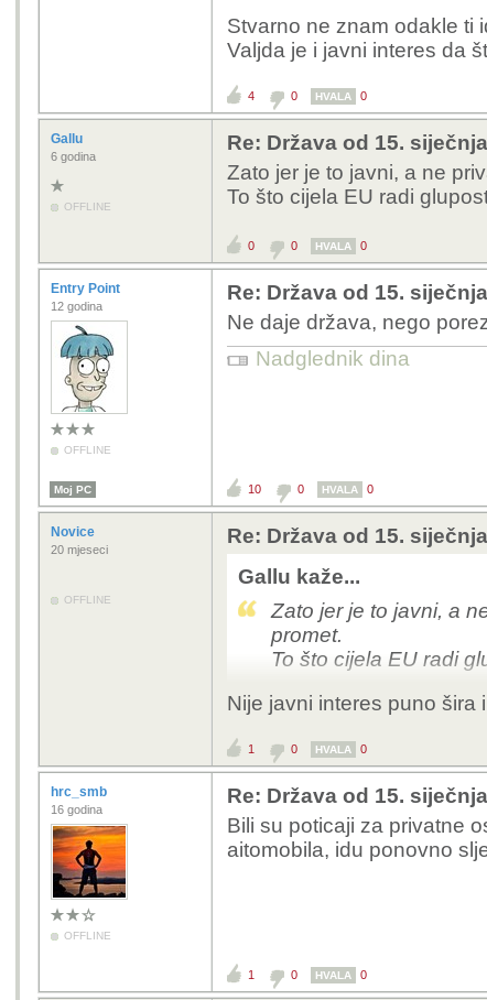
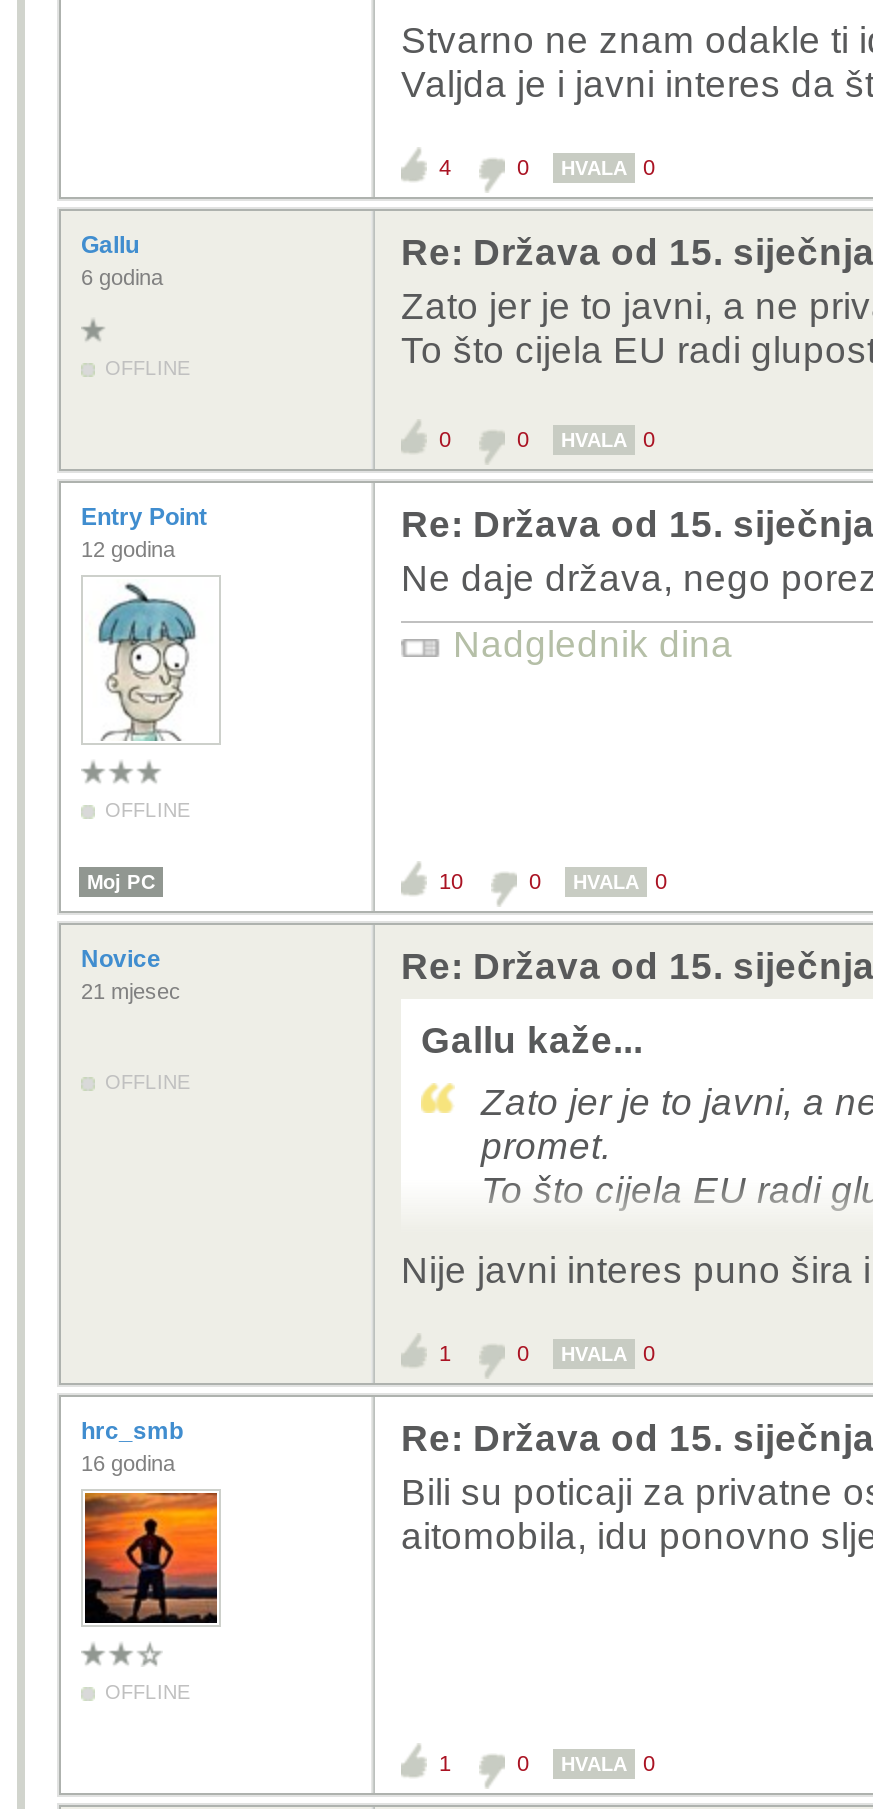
[51,543,108,556] 20 mjeseci -> [81,979,181,1003] 21 mjesec

